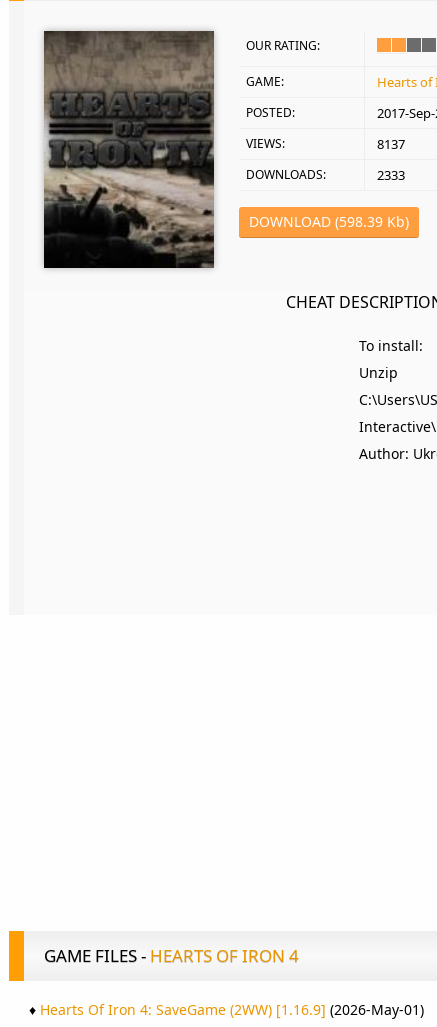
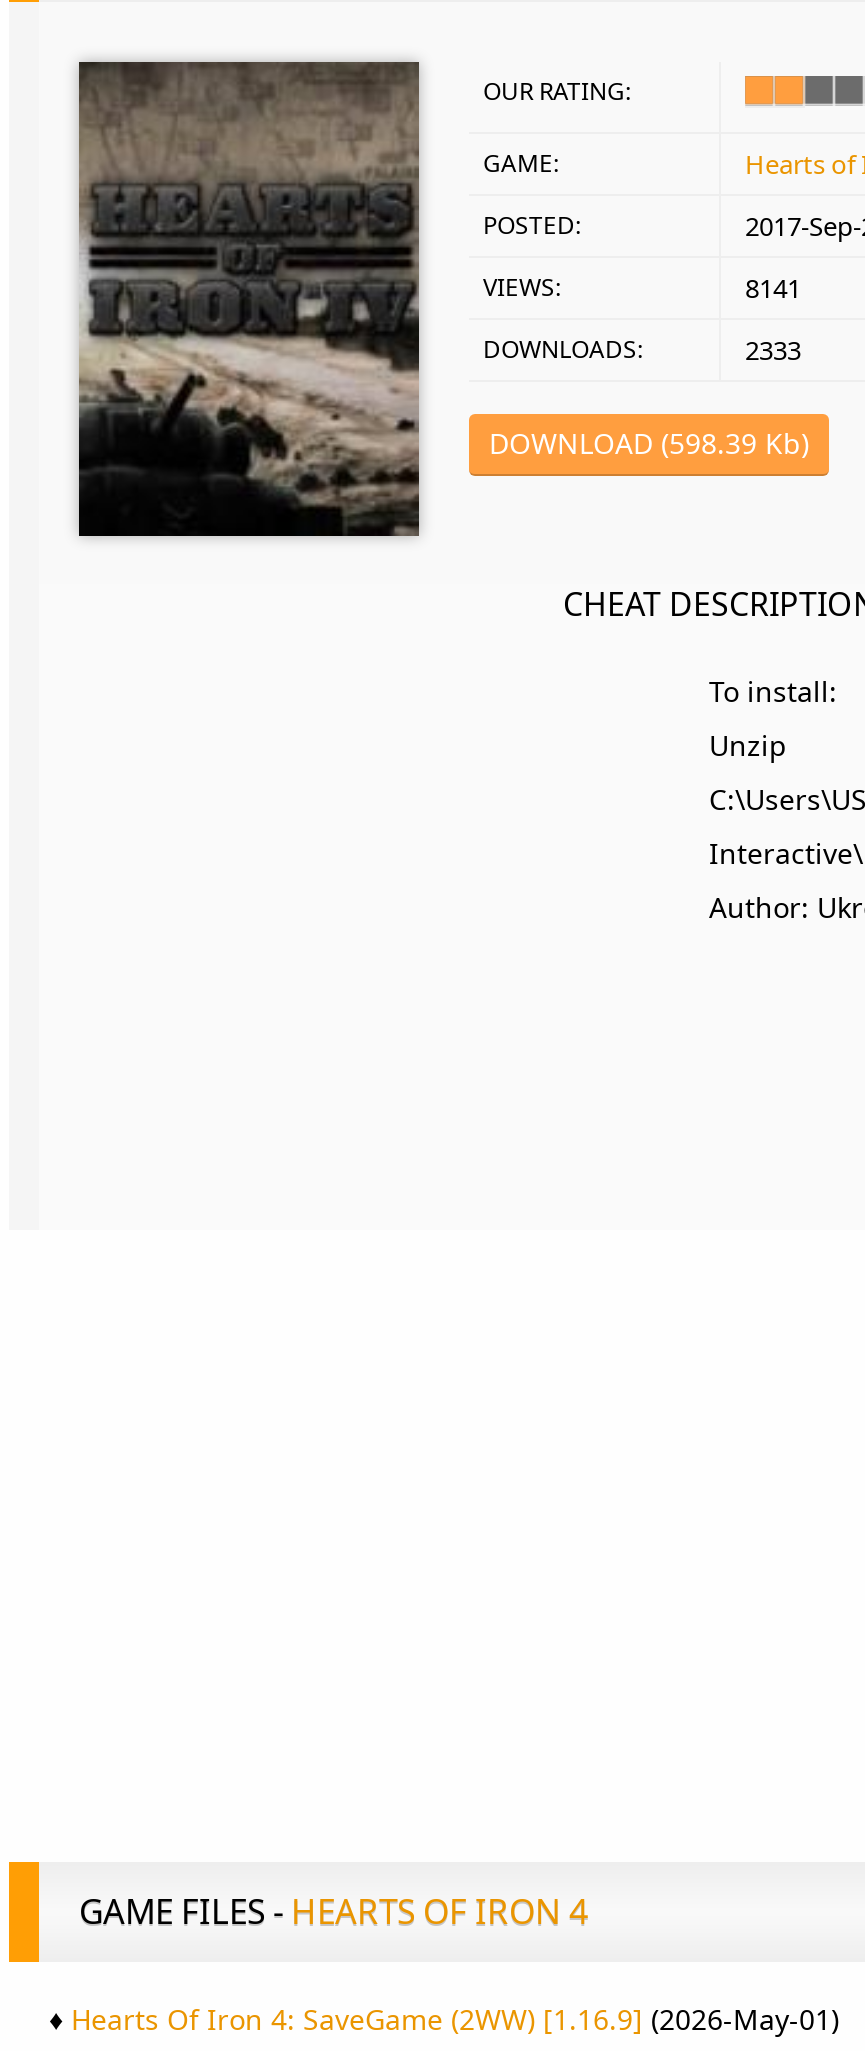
[377,135,405,153] 8137 -> [745,270,801,306] 8141

